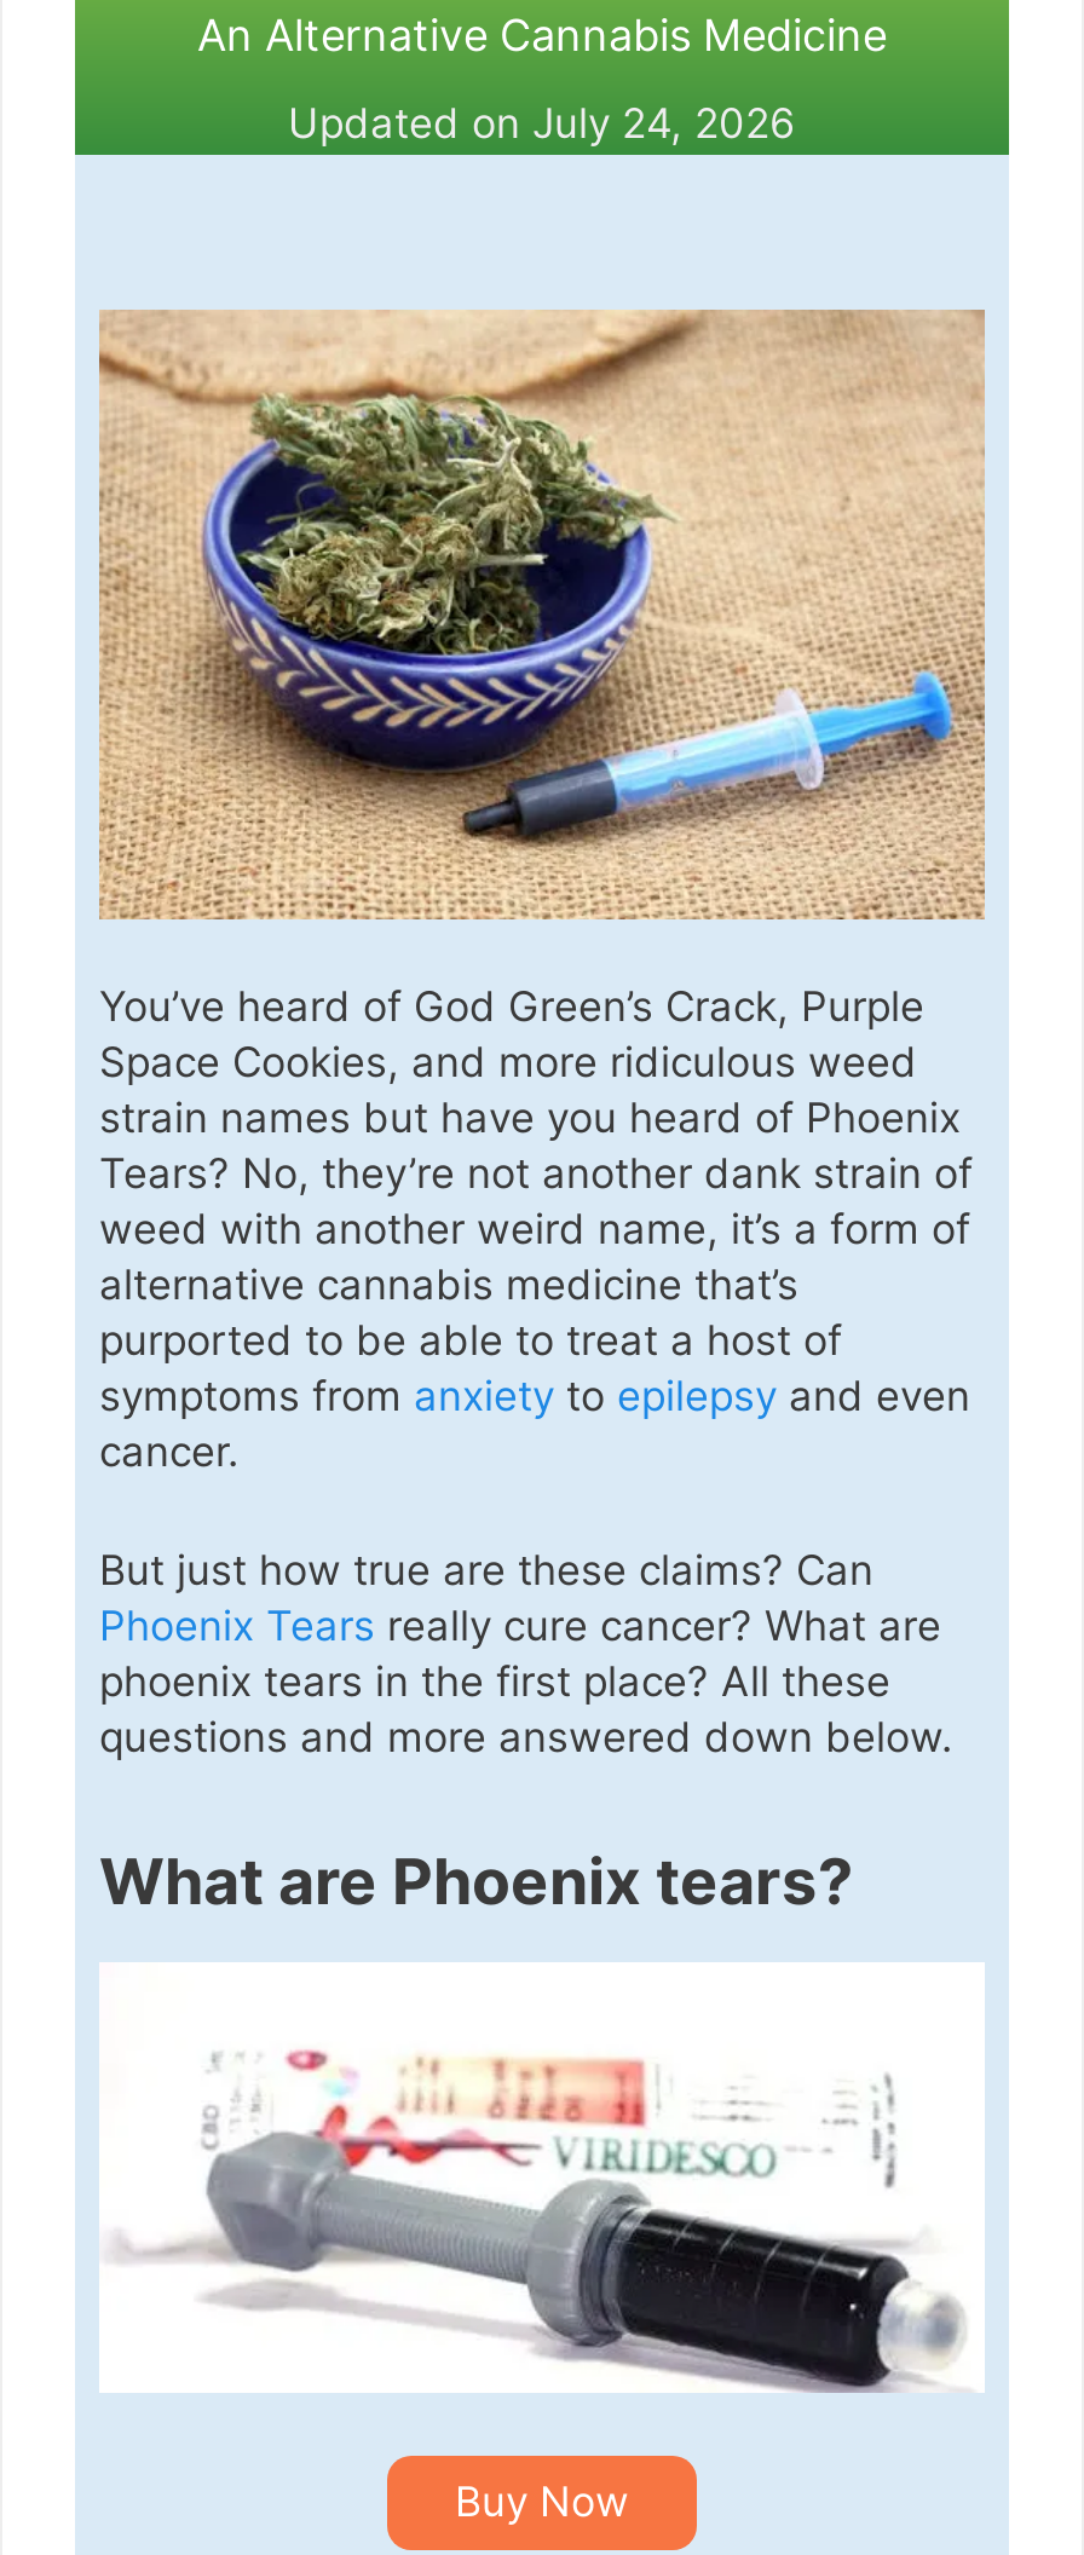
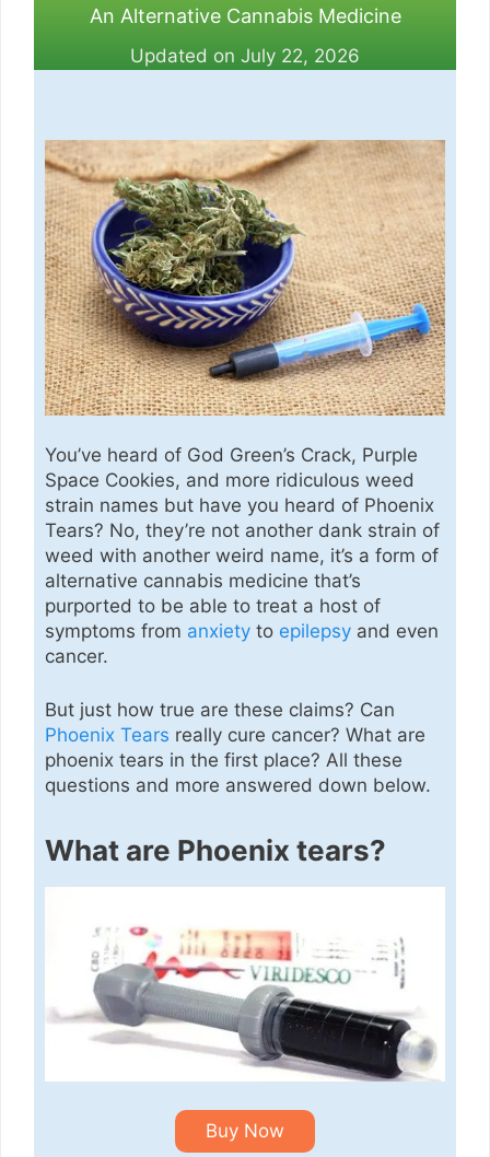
[288,99,796,148] Updated on July 24, 2026 -> [130,45,360,67] Updated on July 22, 2026

